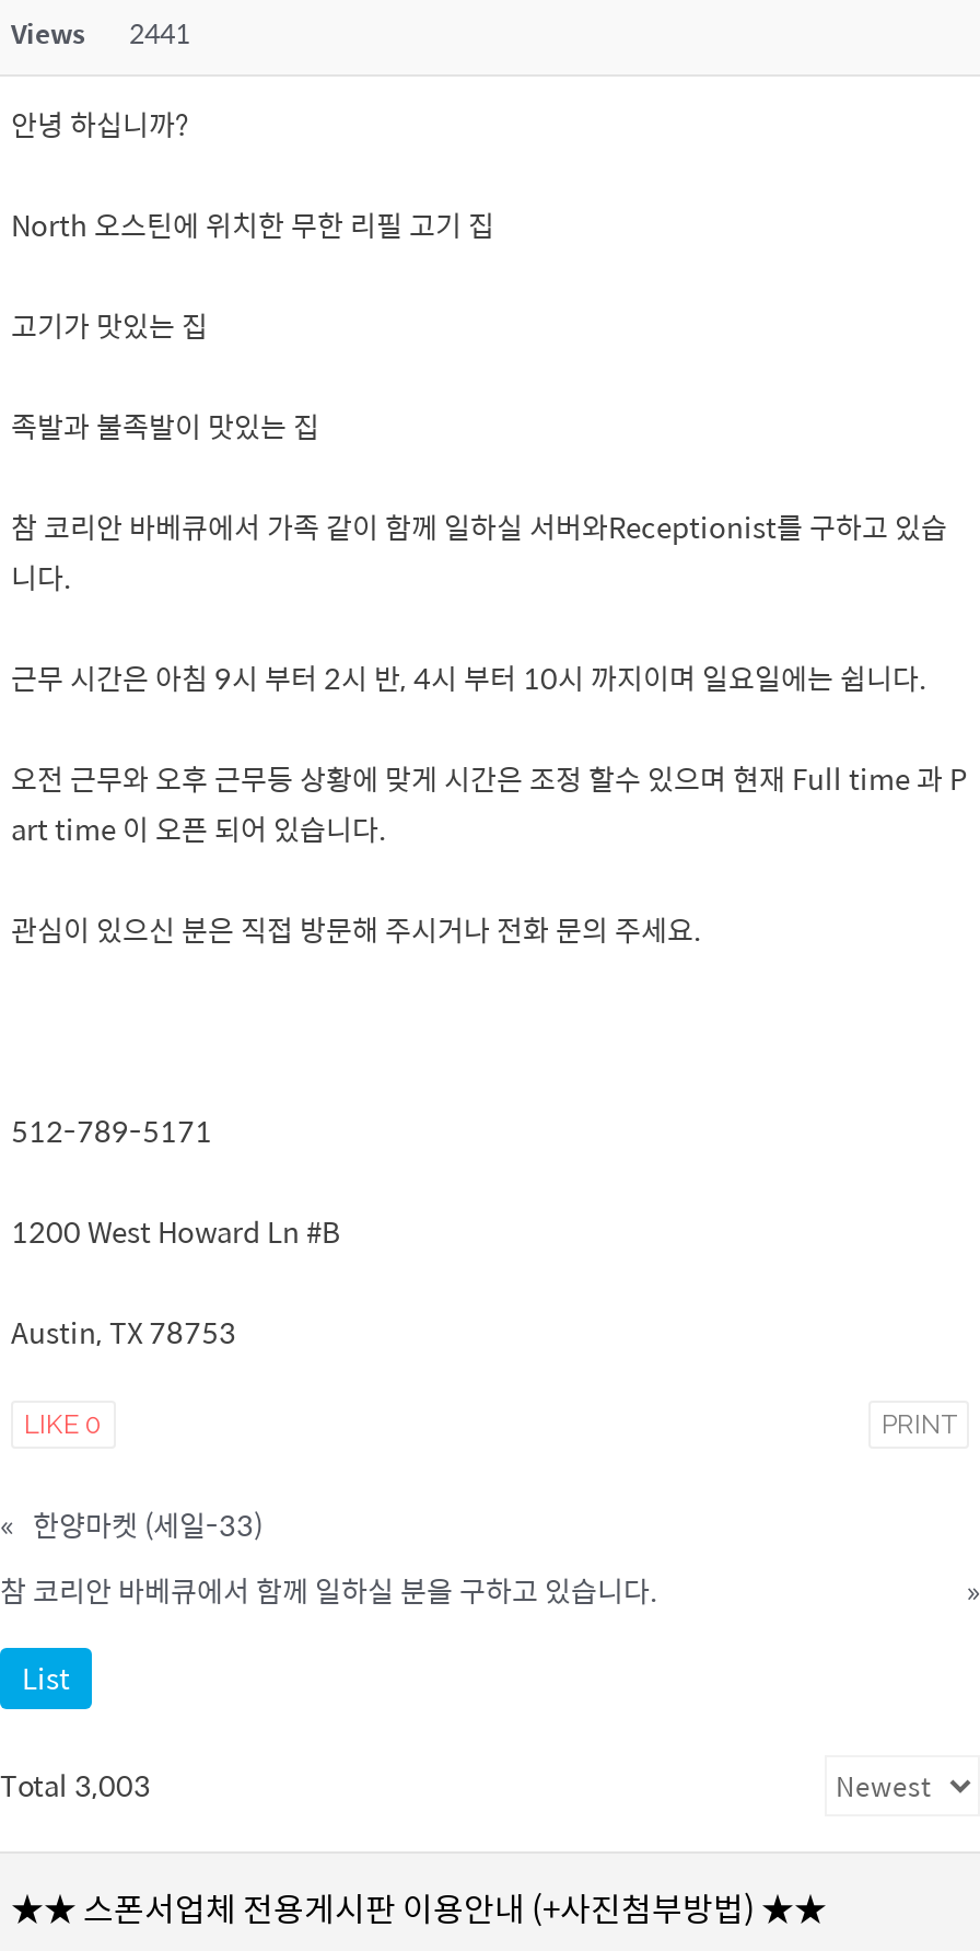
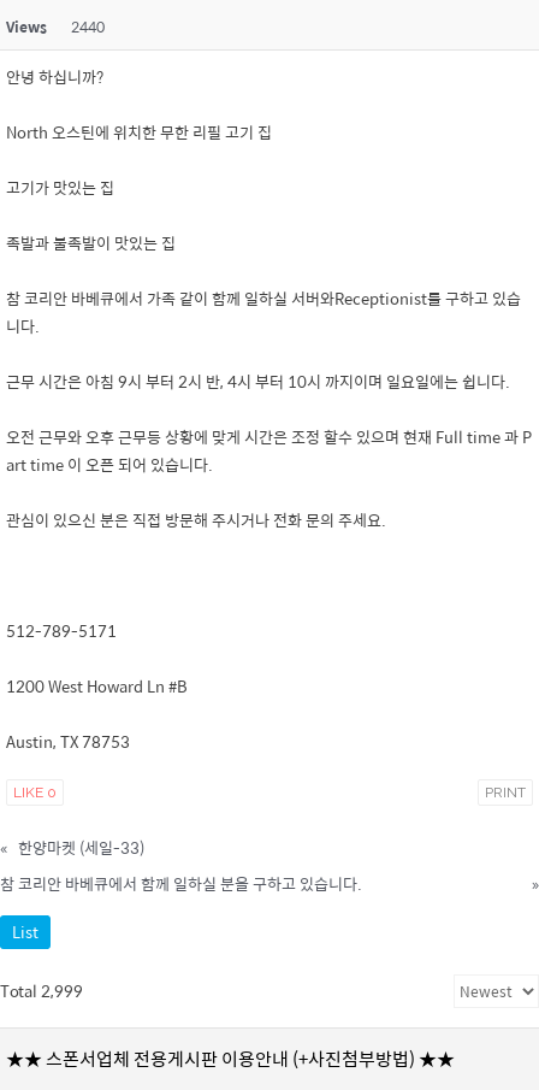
[11,13,190,53] Views 2441 -> [6,16,105,37] Views 2440
[0,1761,151,1807] Total 3,003 -> [0,978,83,1003] Total 2,999

